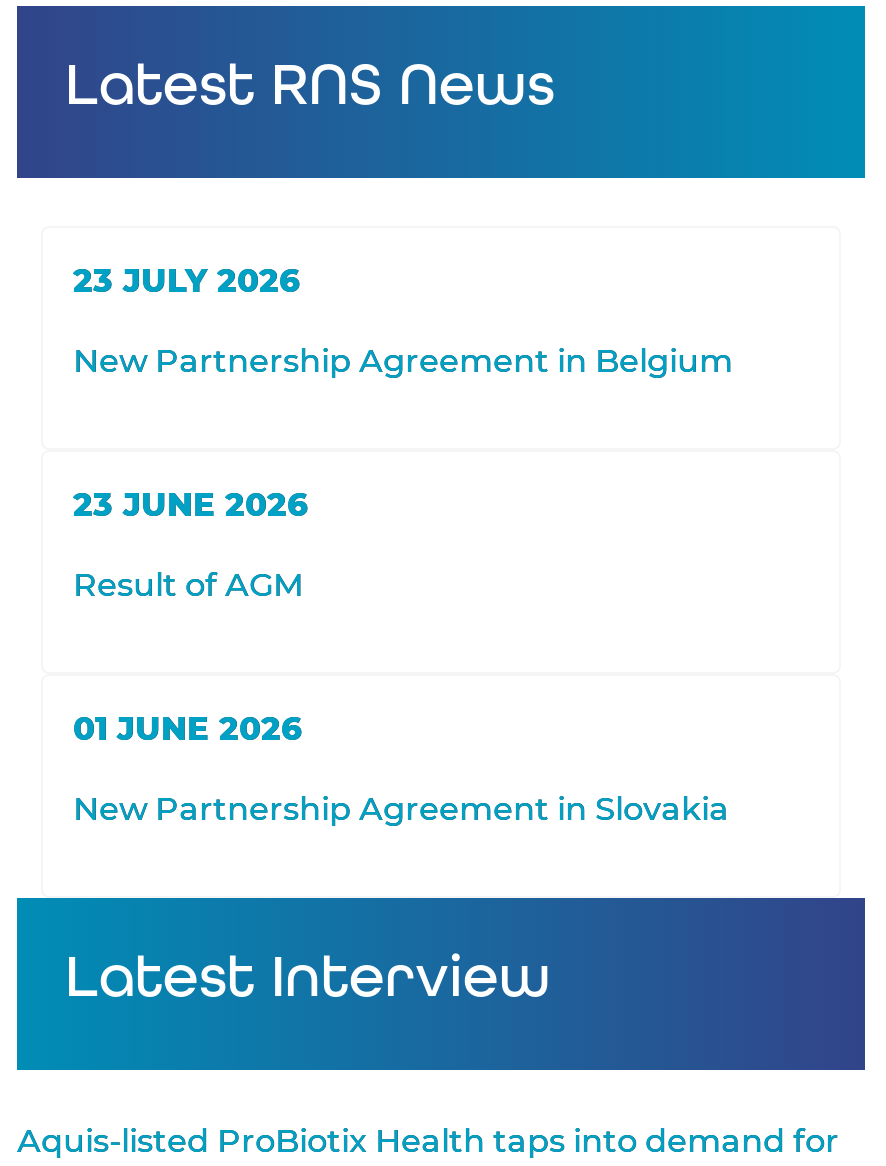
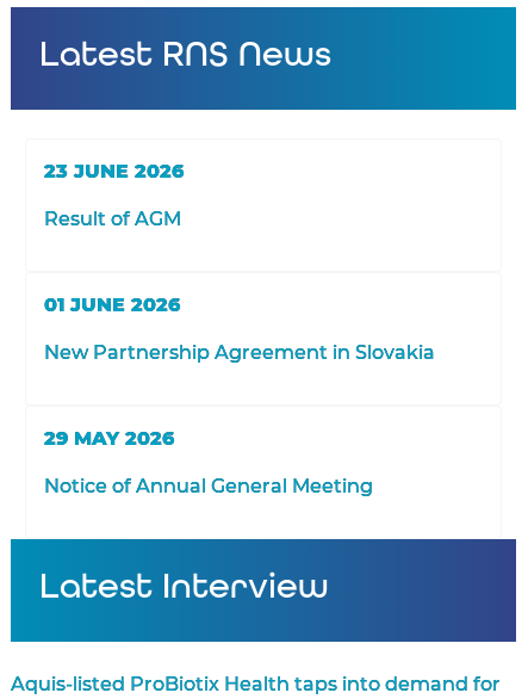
[73,266,733,378] 23 JULY 2026 | New Partnership Agreement in Belgium -> none
moved [73,490,729,826] -> [44,162,435,363]: 23 JUNE 2026 | Result of AGM | 01 JUNE 2026 | New Partnership Agreement in Slovakia
none -> [44,429,373,496] 29 MAY 2026 | Notice of Annual General Meeting

